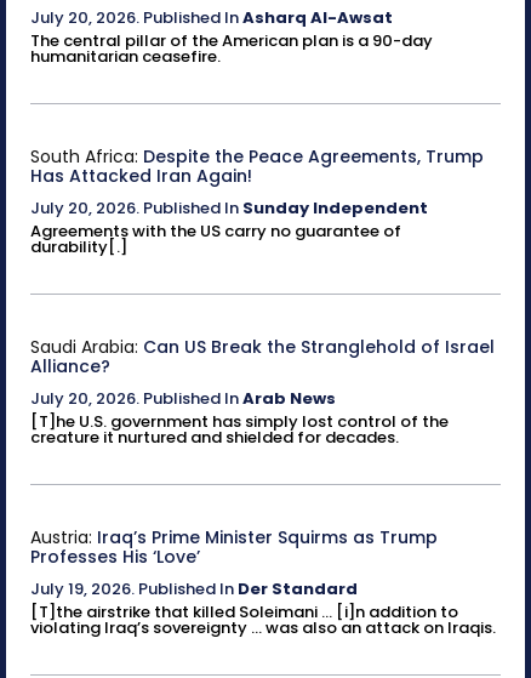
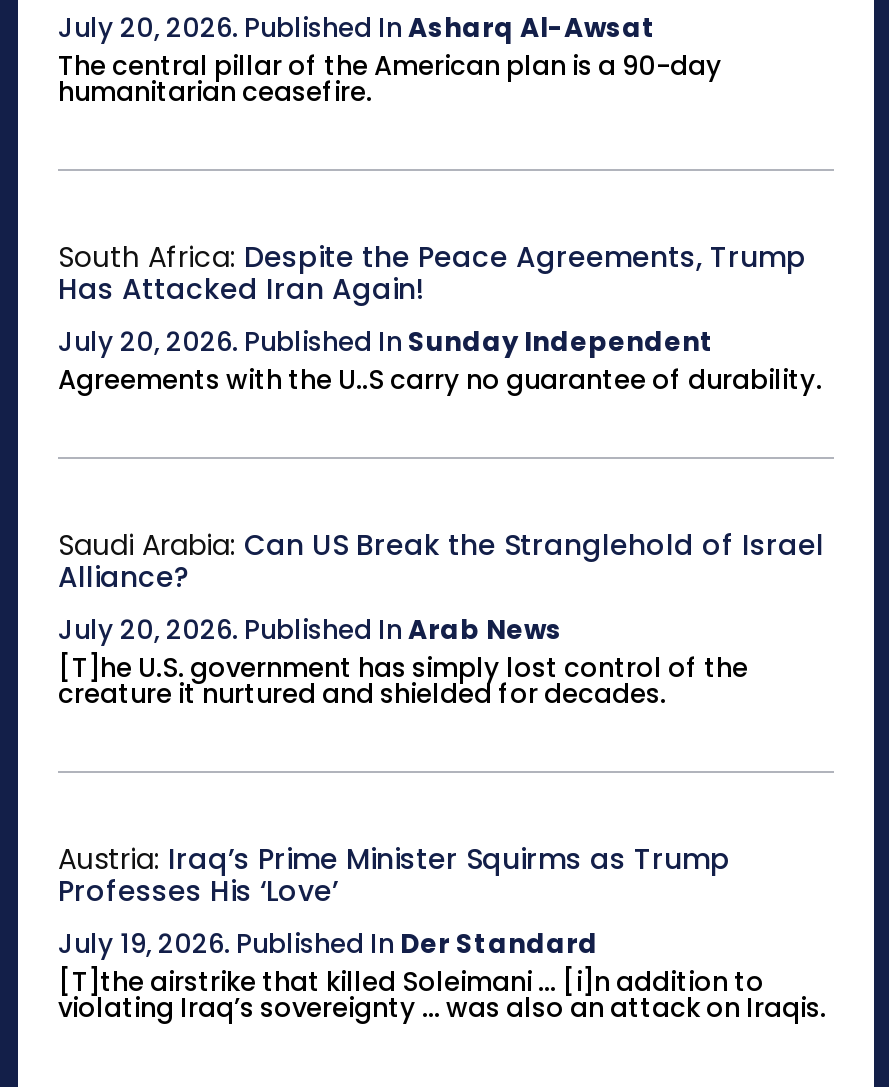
[30,219,401,258] Agreements with the US carry no guarantee of | durability[.] -> [58,361,822,399] Agreements with the U..S carry no guarantee of durability.

